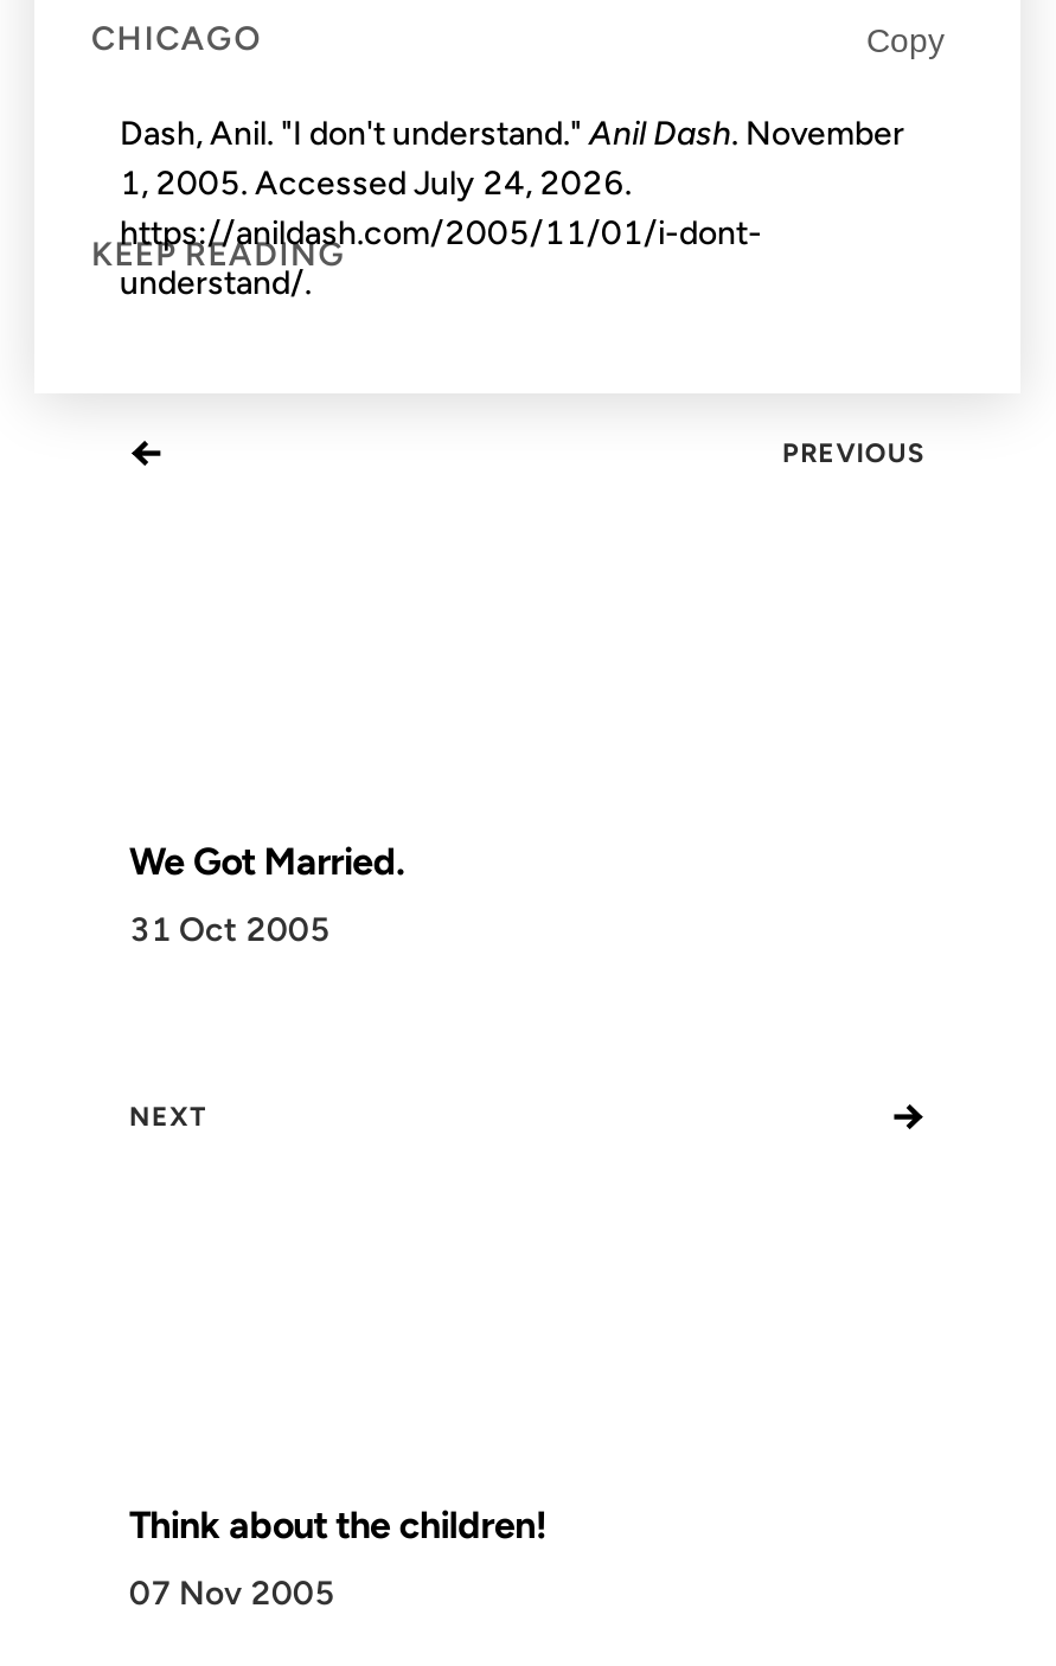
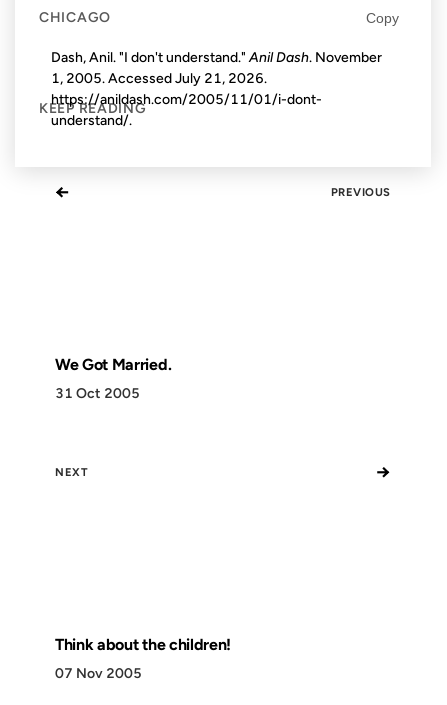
[120,163,632,204] 1, 2005. Accessed July 24, 2026. -> [51,70,267,87] 1, 2005. Accessed July 21, 2026.

